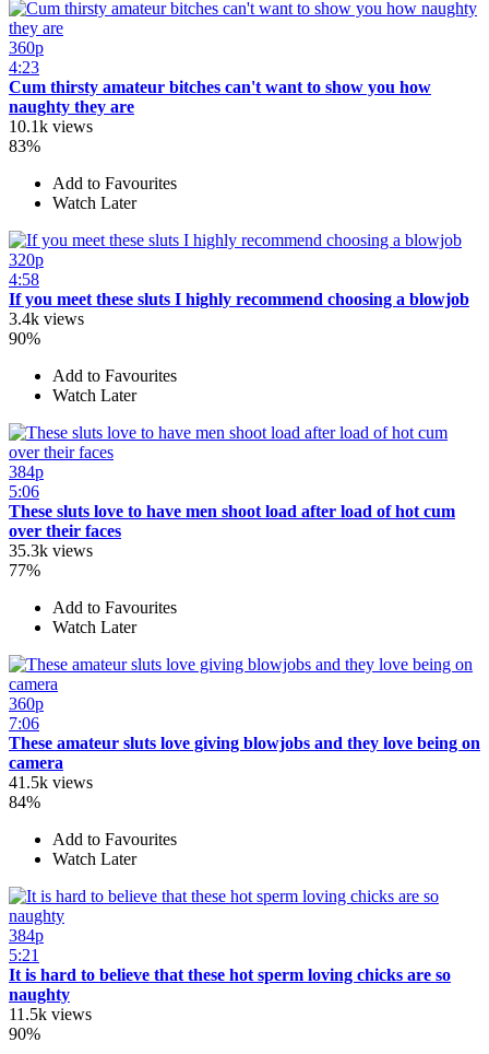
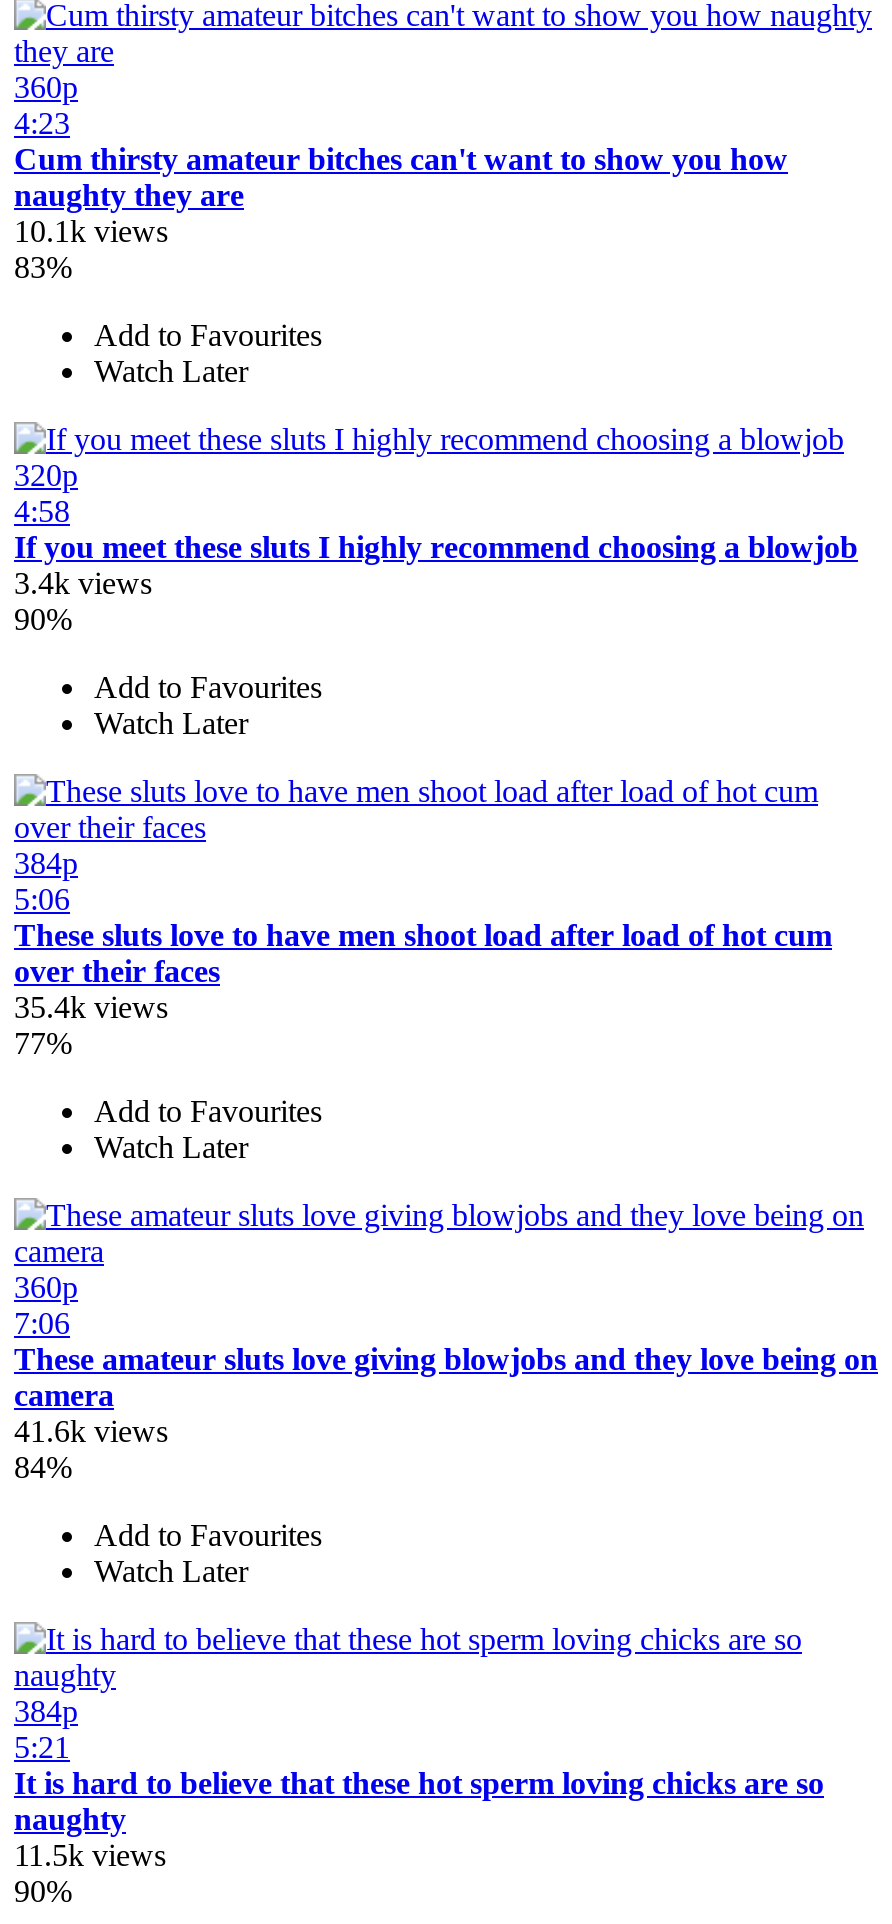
[9,541,93,560] 35.3k views -> [14,990,168,1024] 35.4k views
[9,773,93,791] 41.5k views -> [14,1414,168,1448] 41.6k views

